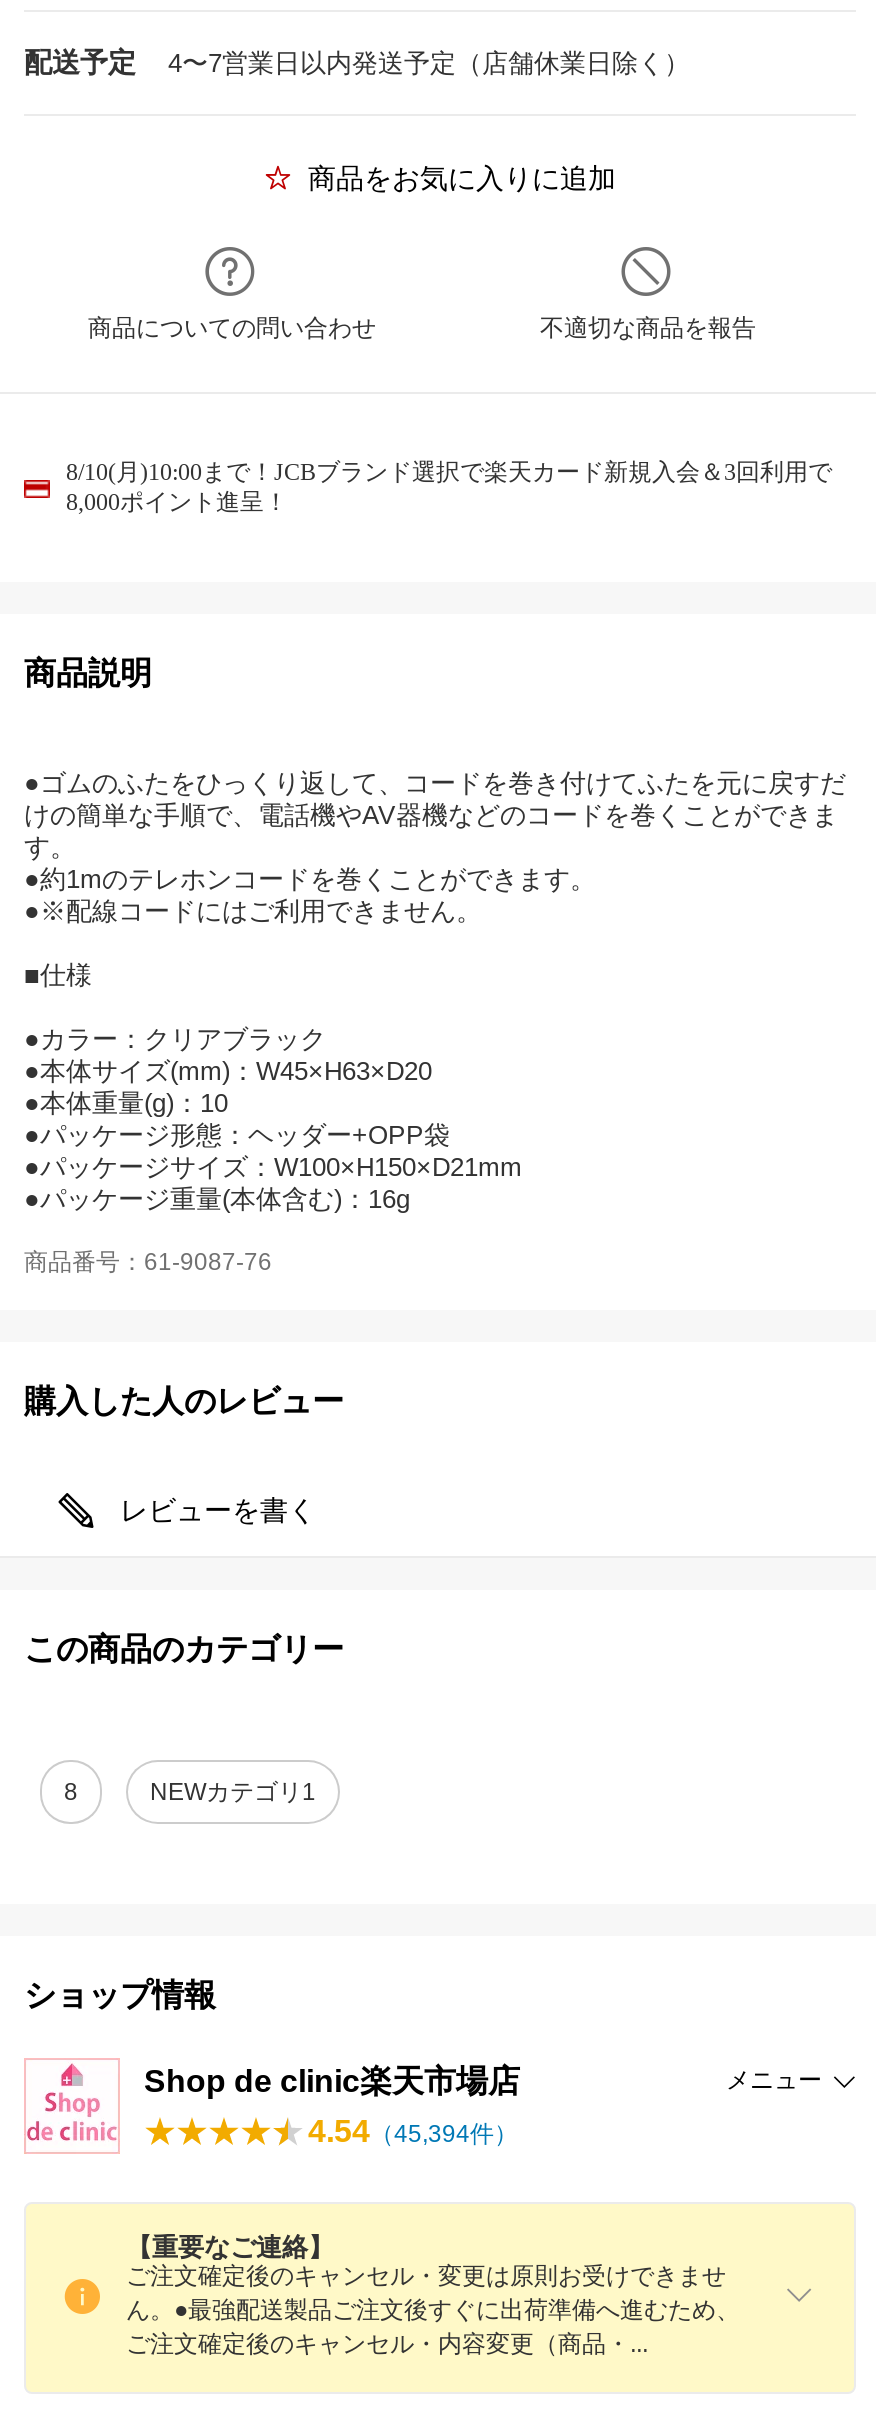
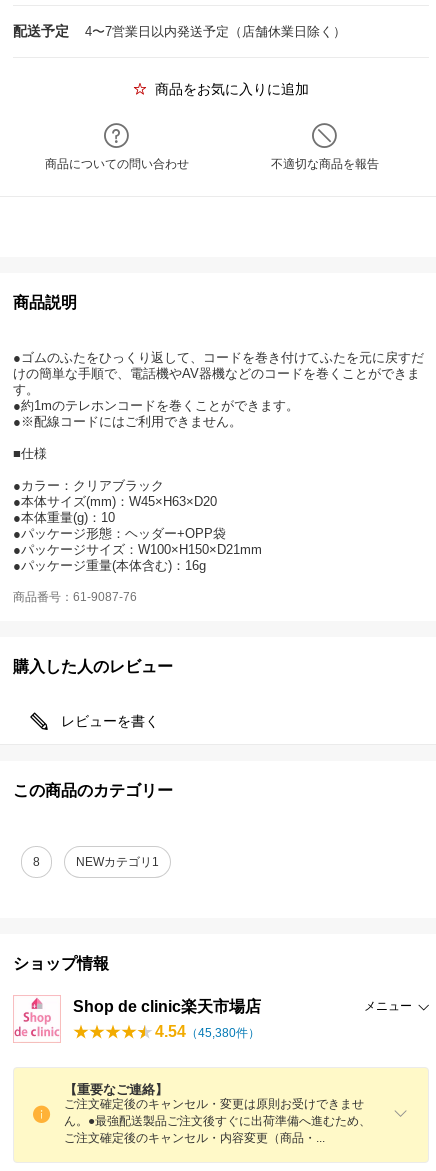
[66,458,832,516] 8/10(月)10:00まで！JCBブランド選択で楽天カード新規入会＆3回利用で | 8,000ポイント進呈！ -> none
[308,2114,518,2148] 4.54（45,394件） -> [155,1023,260,1040] 4.54（45,380件）

